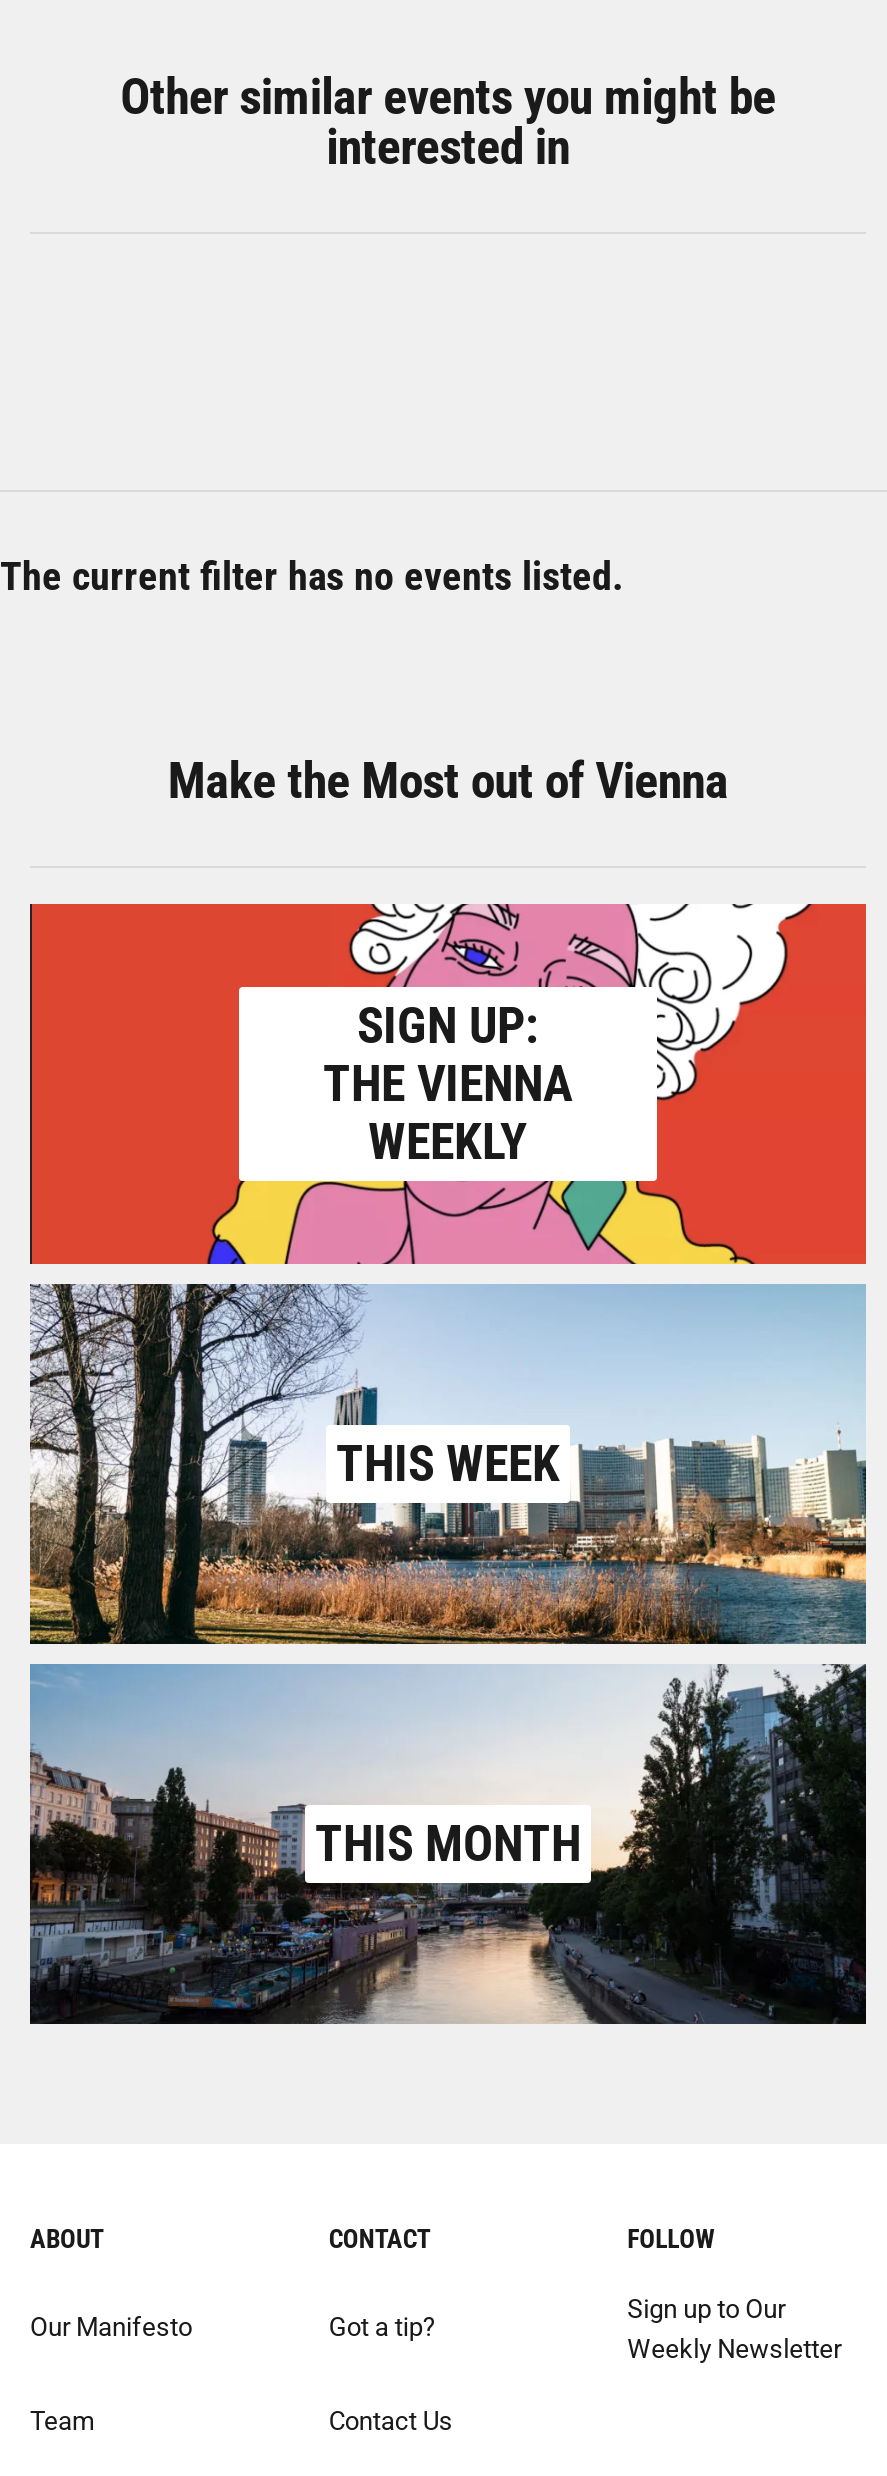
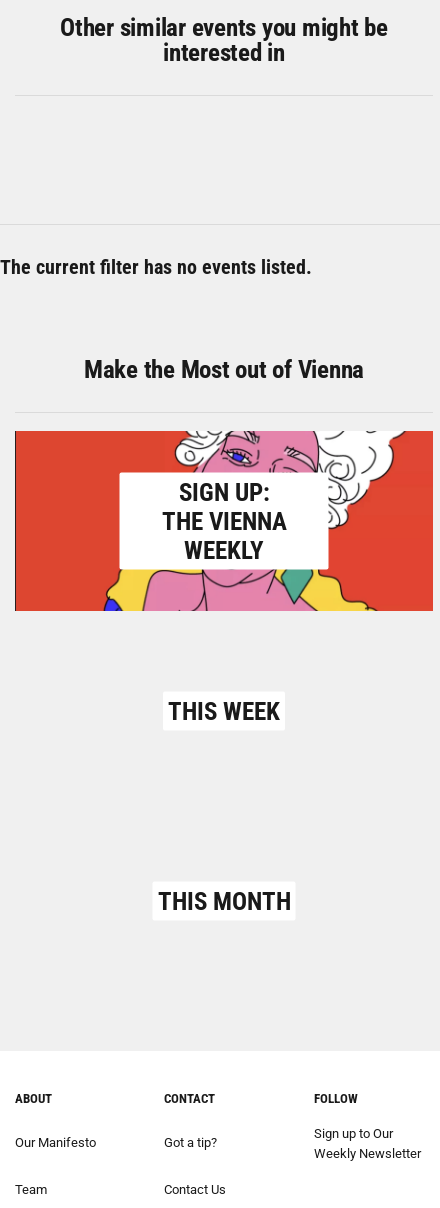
[28,1282,868,1646] [image] -> none
[28,1662,868,2026] [image] -> none

